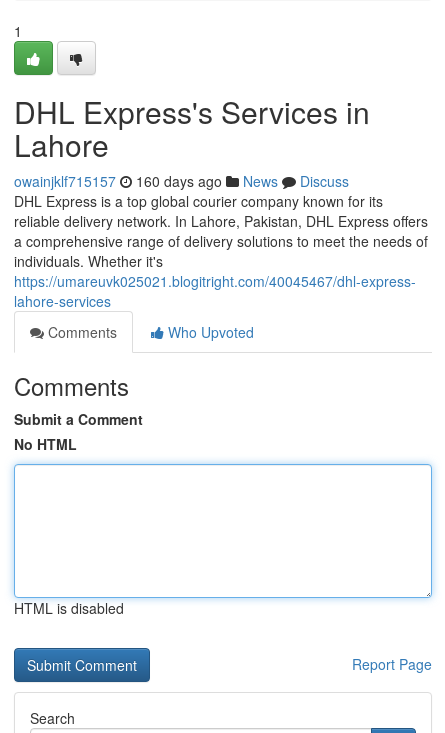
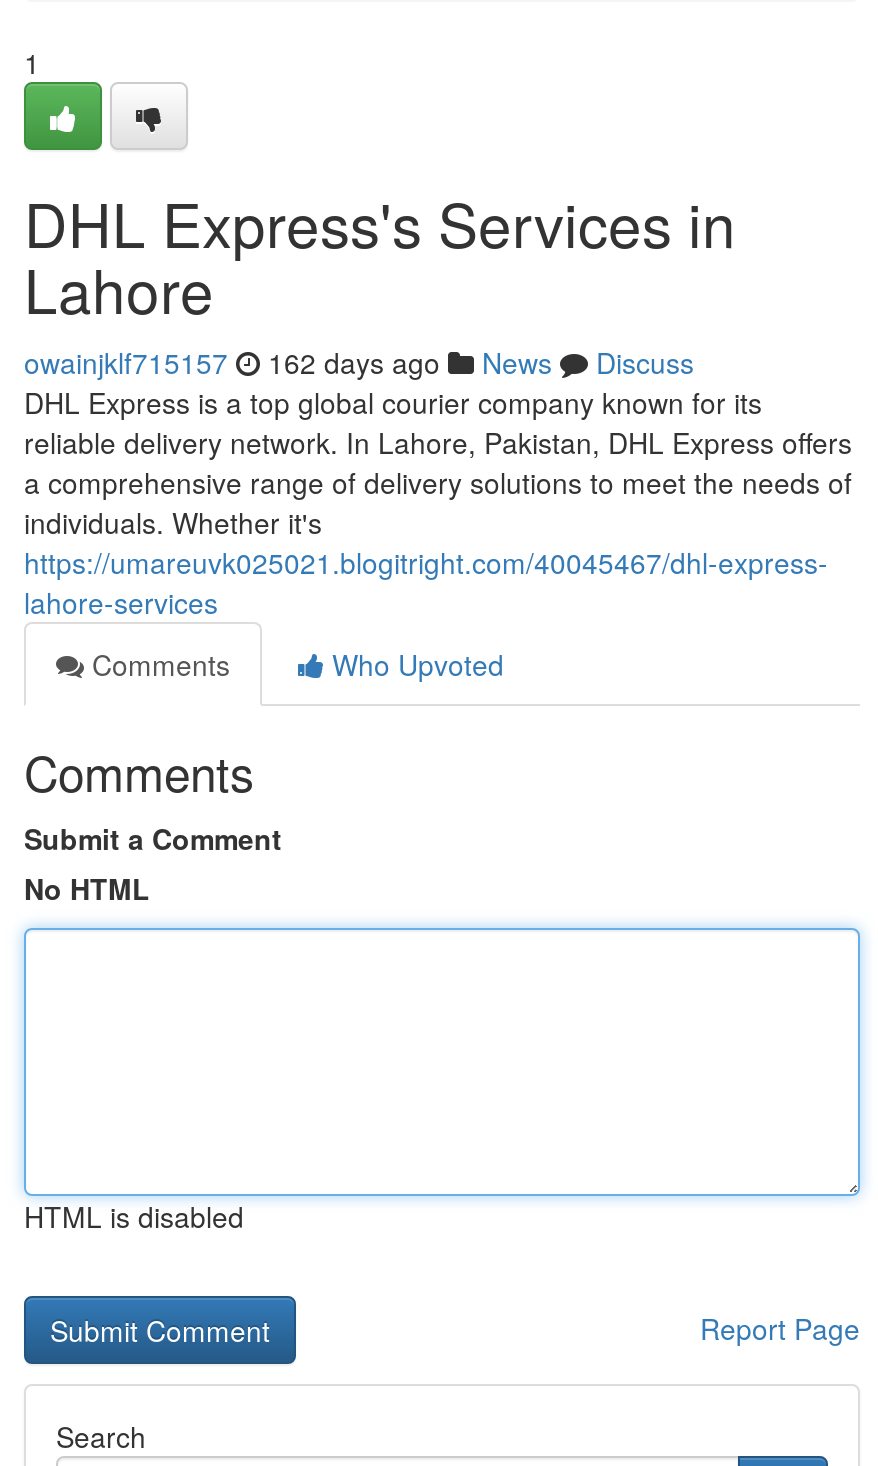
[14,171,349,191] owainjklf715157 160 days ago News Discuss -> [24,342,694,382] owainjklf715157 162 days ago News Discuss

